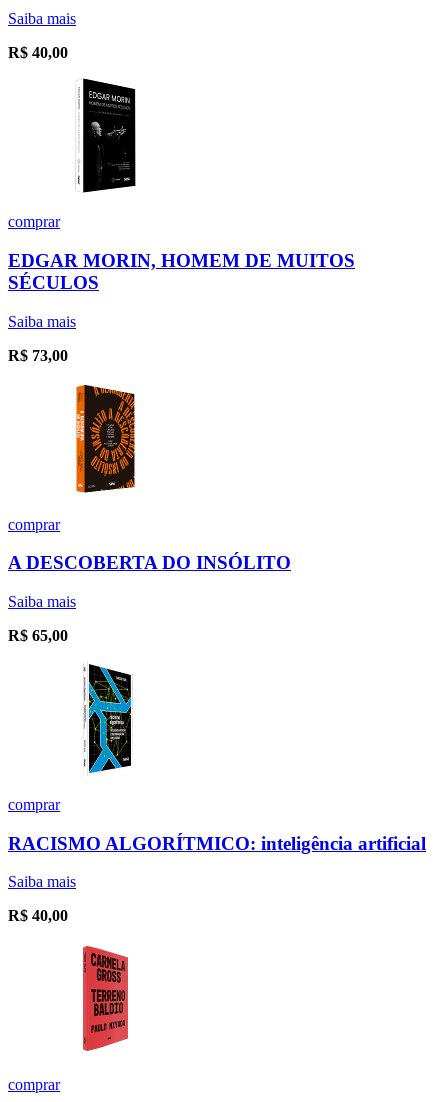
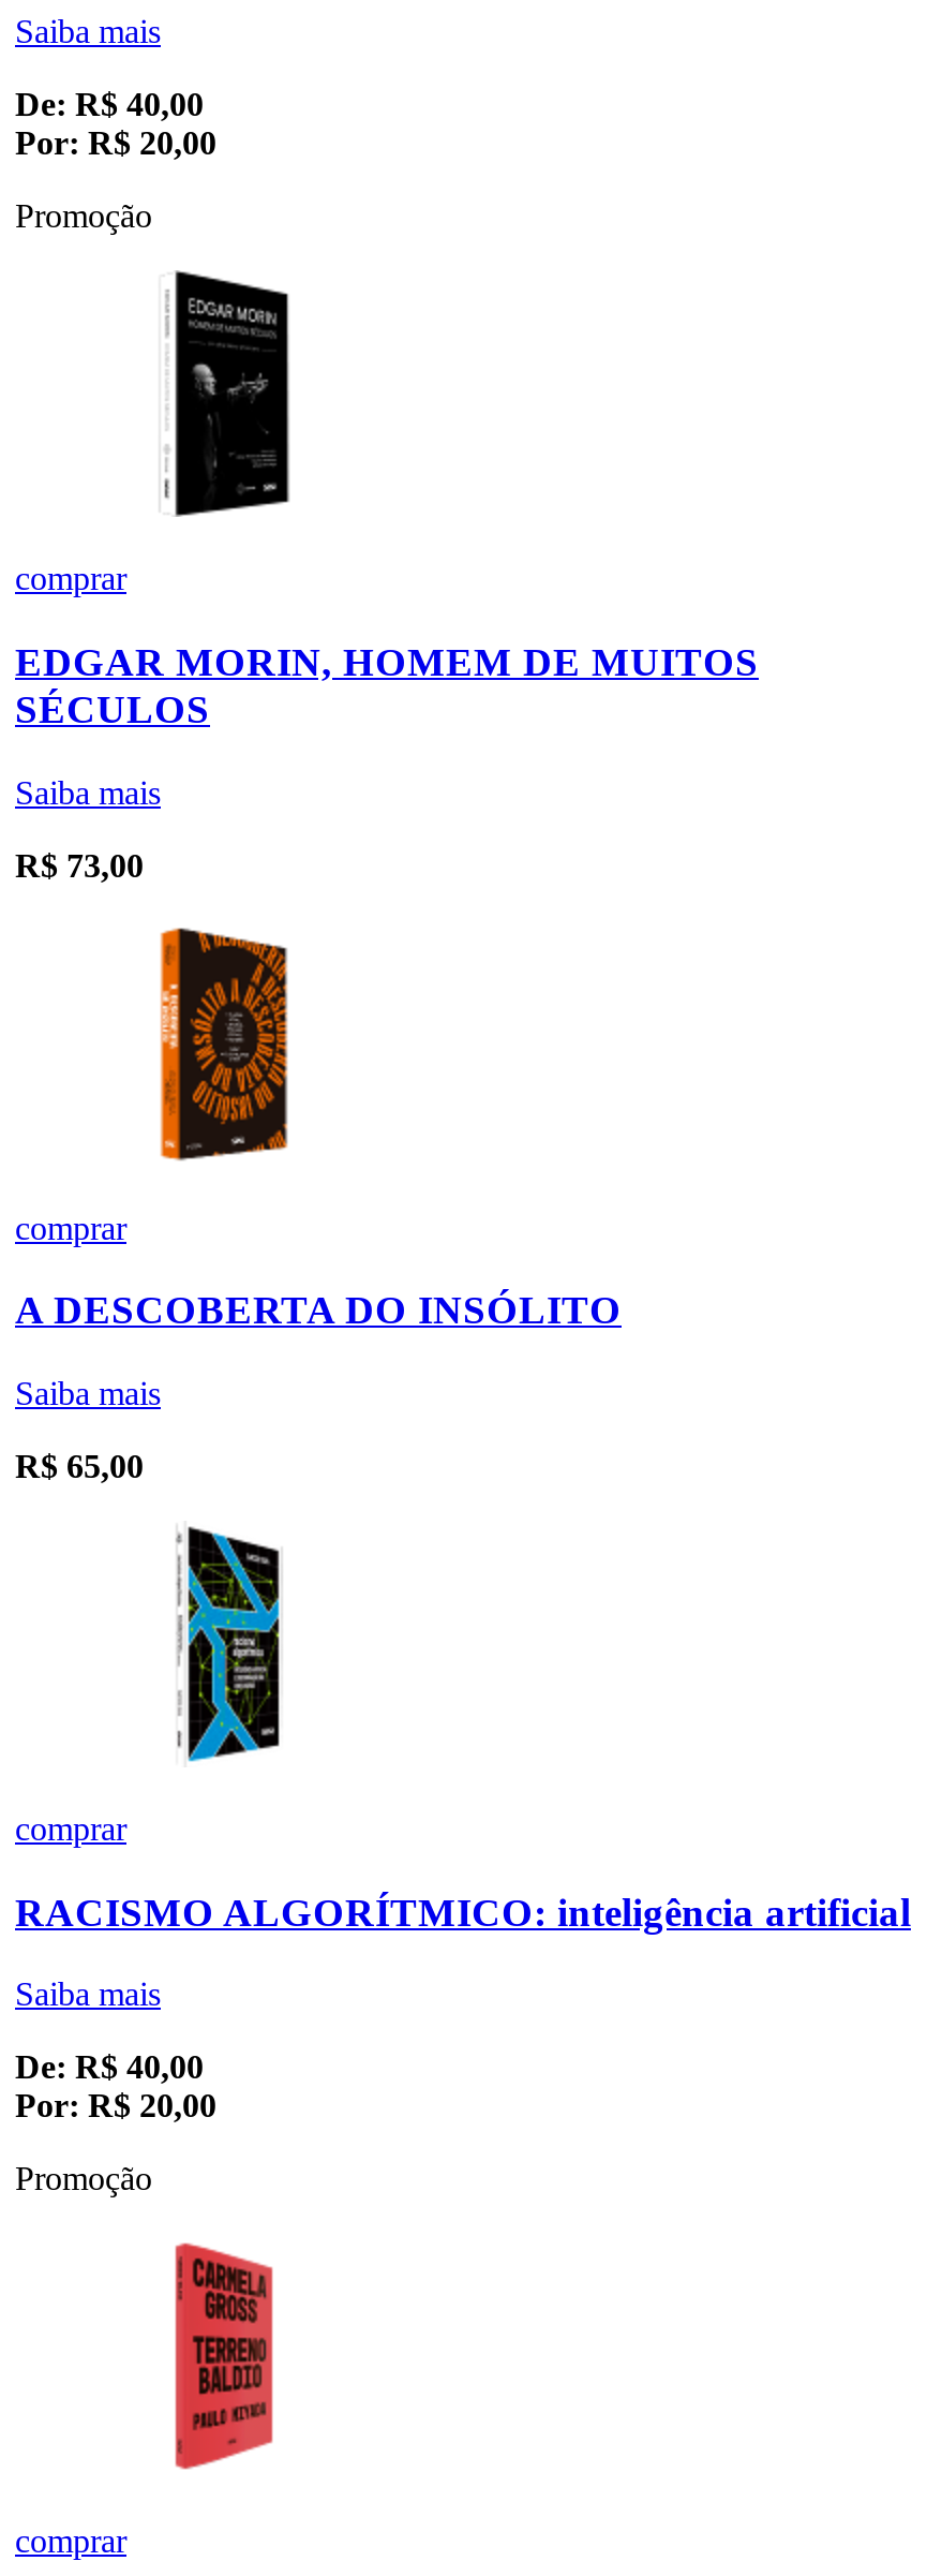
[8,44,68,61] R$40,00 -> [15,86,216,234] De: R$ 40,00 | Por: R$20,00 | Promoção
[8,907,68,924] R$40,00 -> [15,2049,216,2197] De: R$ 40,00 | Por: R$20,00 | Promoção

